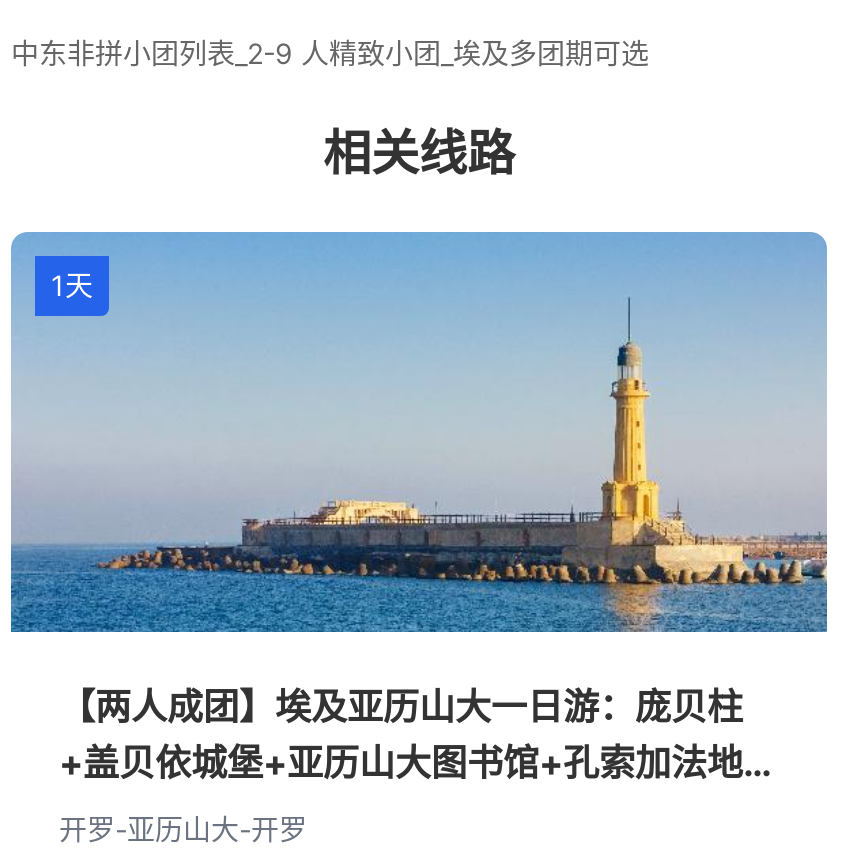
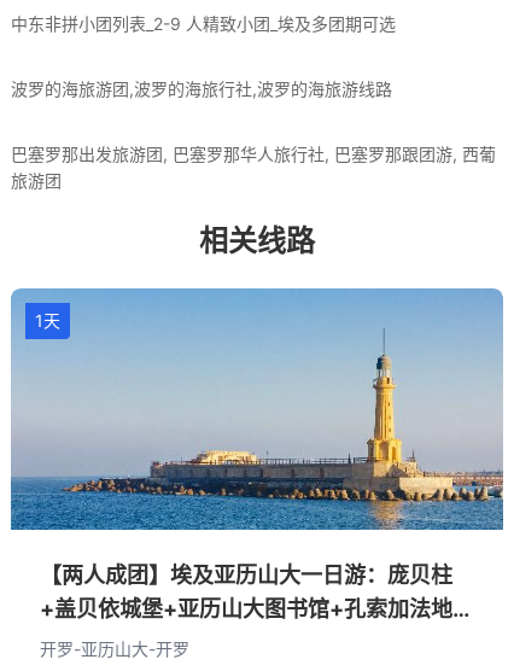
none -> [11,78,496,191] 波罗的海旅游团,波罗的海旅行社,波罗的海旅游线路 | 巴塞罗那出发旅游团, 巴塞罗那华人旅行社, 巴塞罗那跟团游, 西葡 | 旅游团

